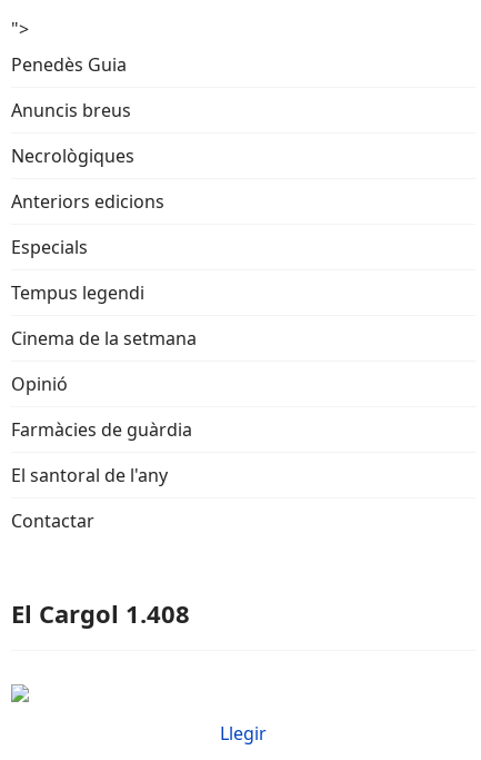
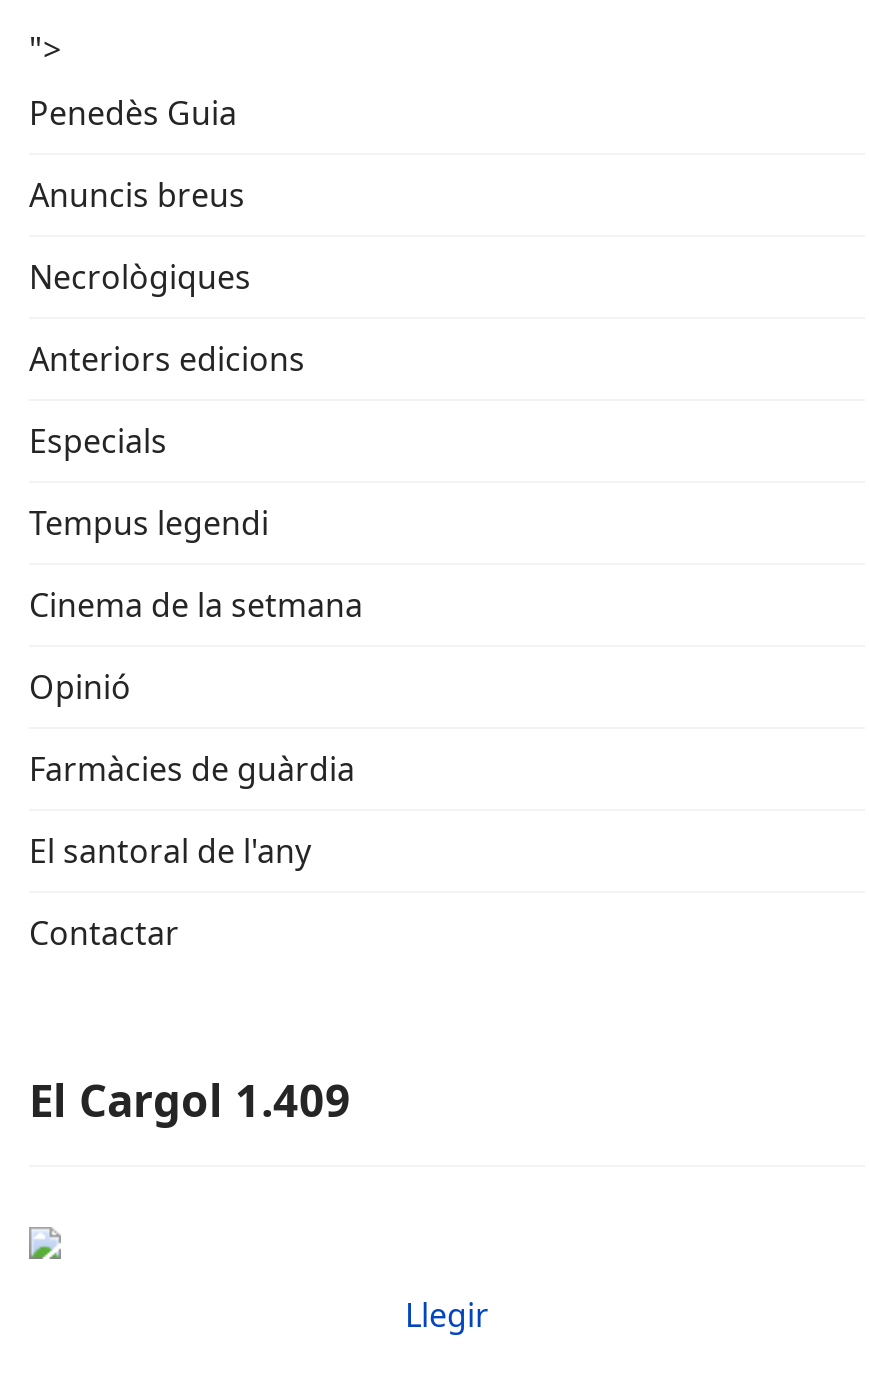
[11,596,190,630] El Cargol 1.408 -> [29,1069,351,1129] El Cargol 1.409

